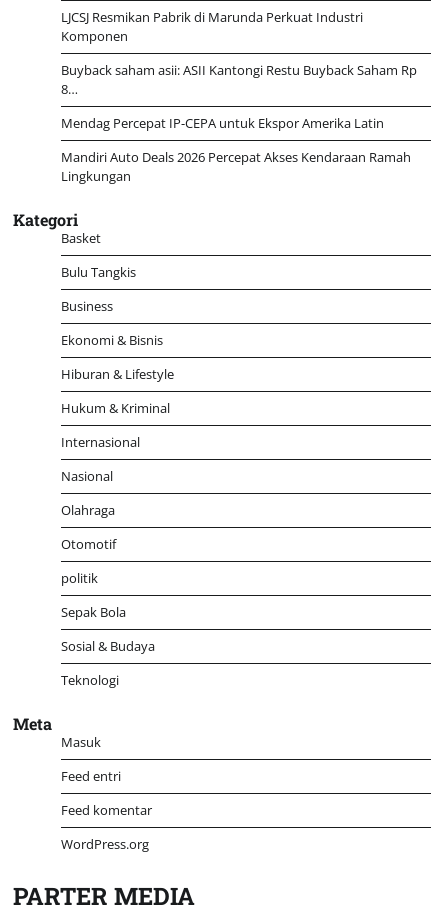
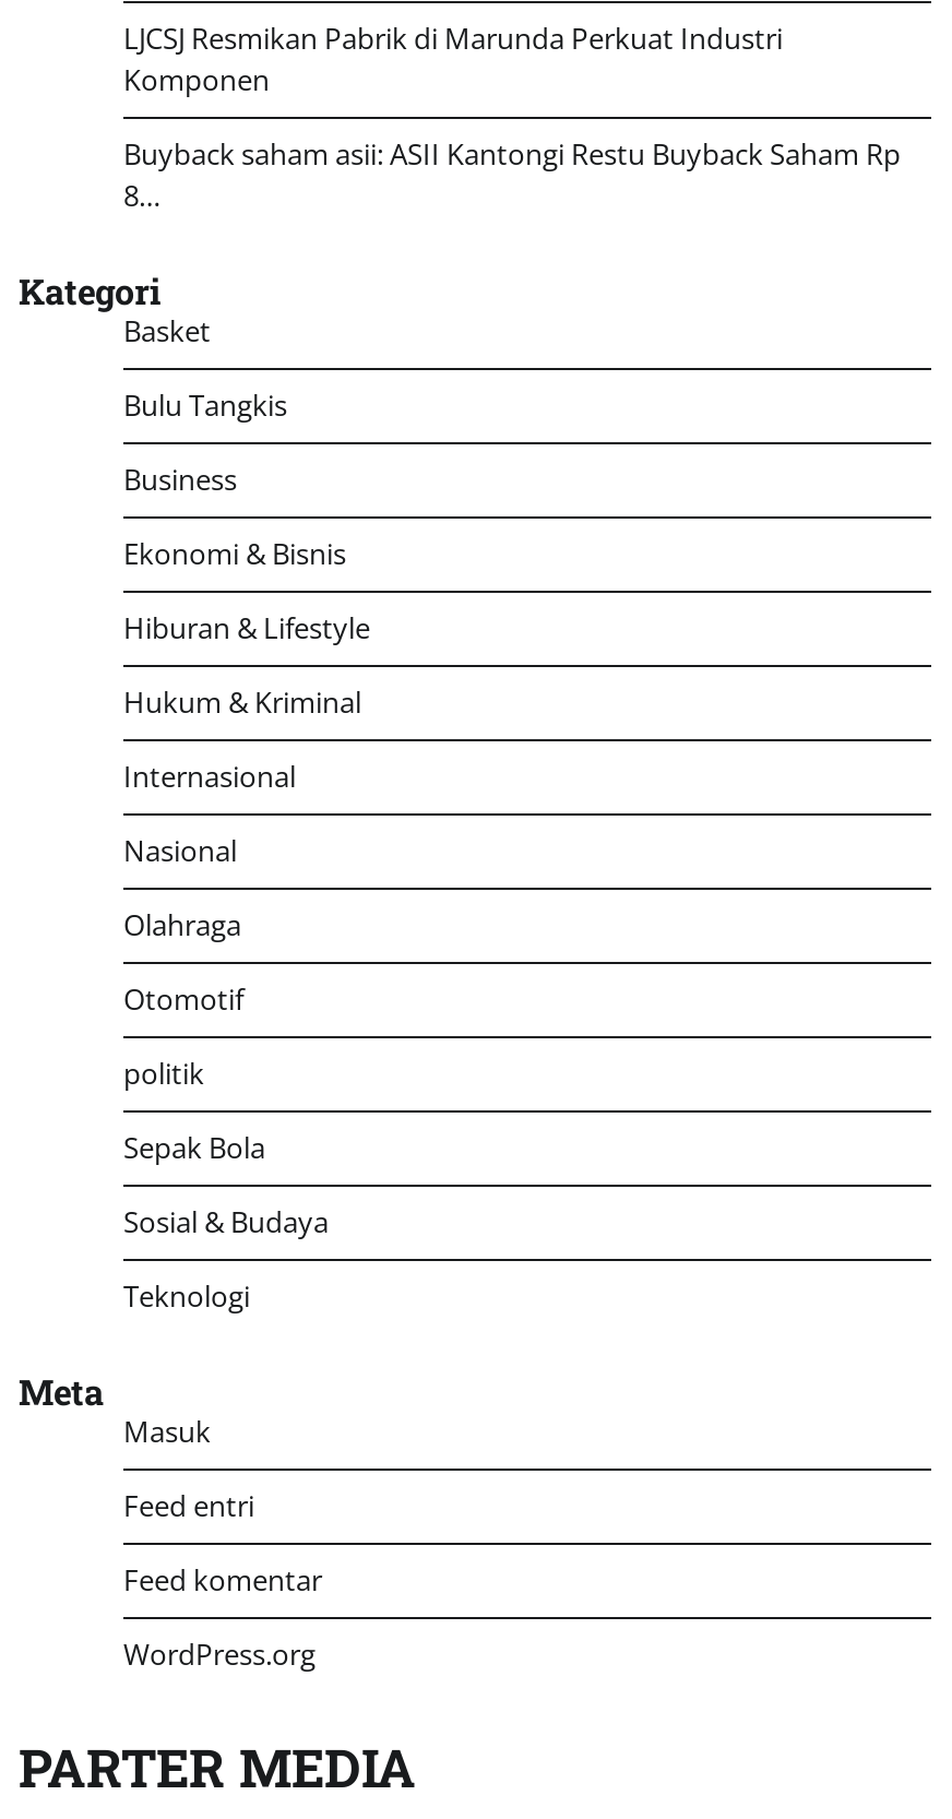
[61,114,411,185] Mendag Percepat IP-CEPA untuk Ekspor Amerika Latin | Mandiri Auto Deals 2026 Percepat Akses Kendaraan Ramah | Lingkungan -> none

